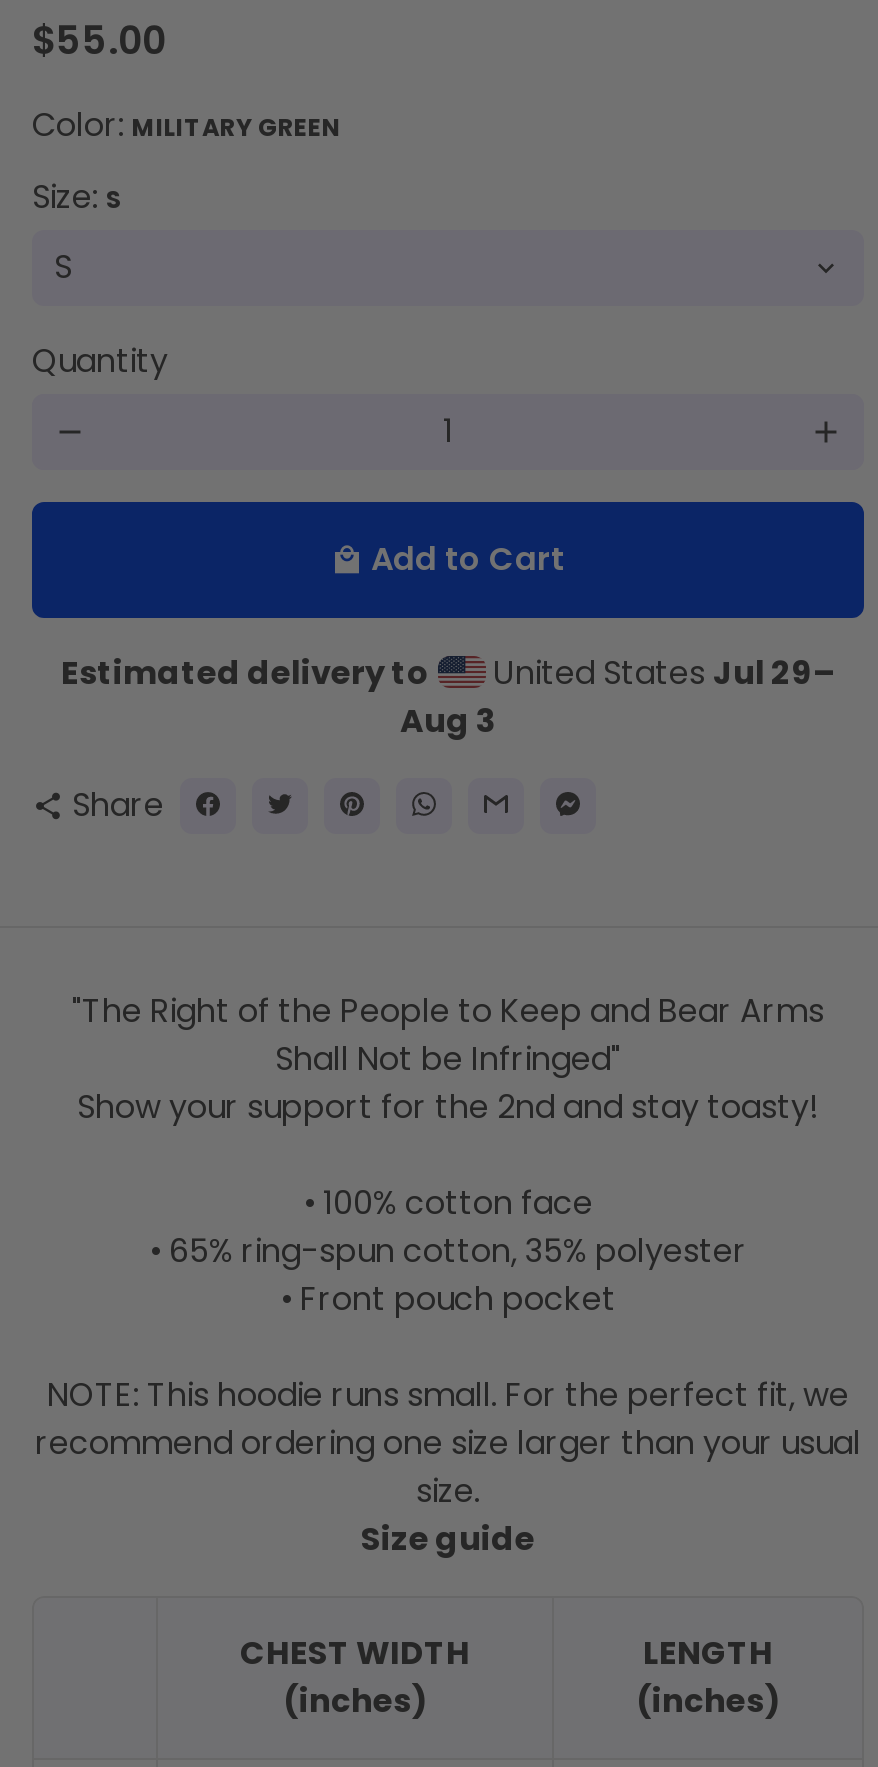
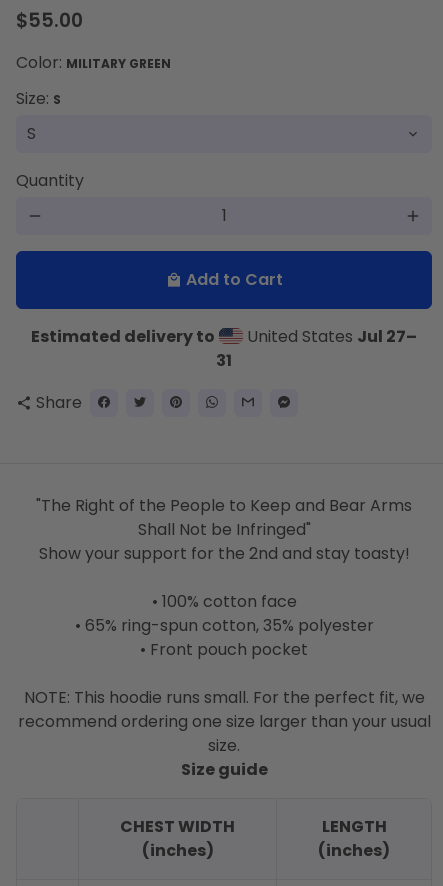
[400,650,835,744] United States Jul 29– | Aug 3 -> [216,325,417,372] United States Jul 27– | 31

